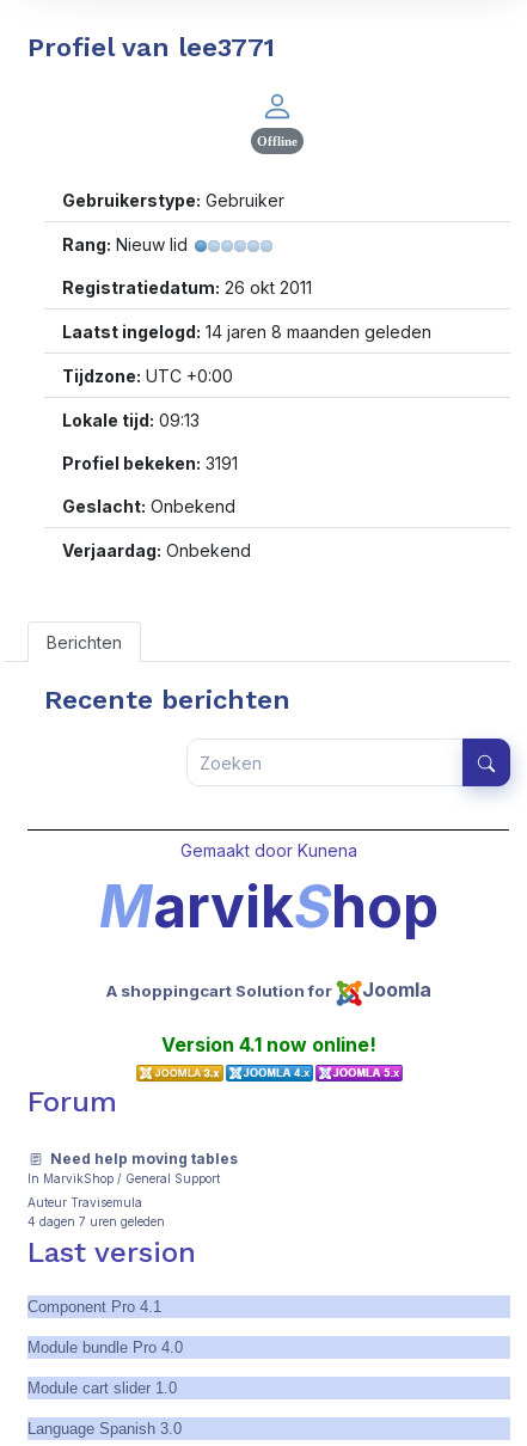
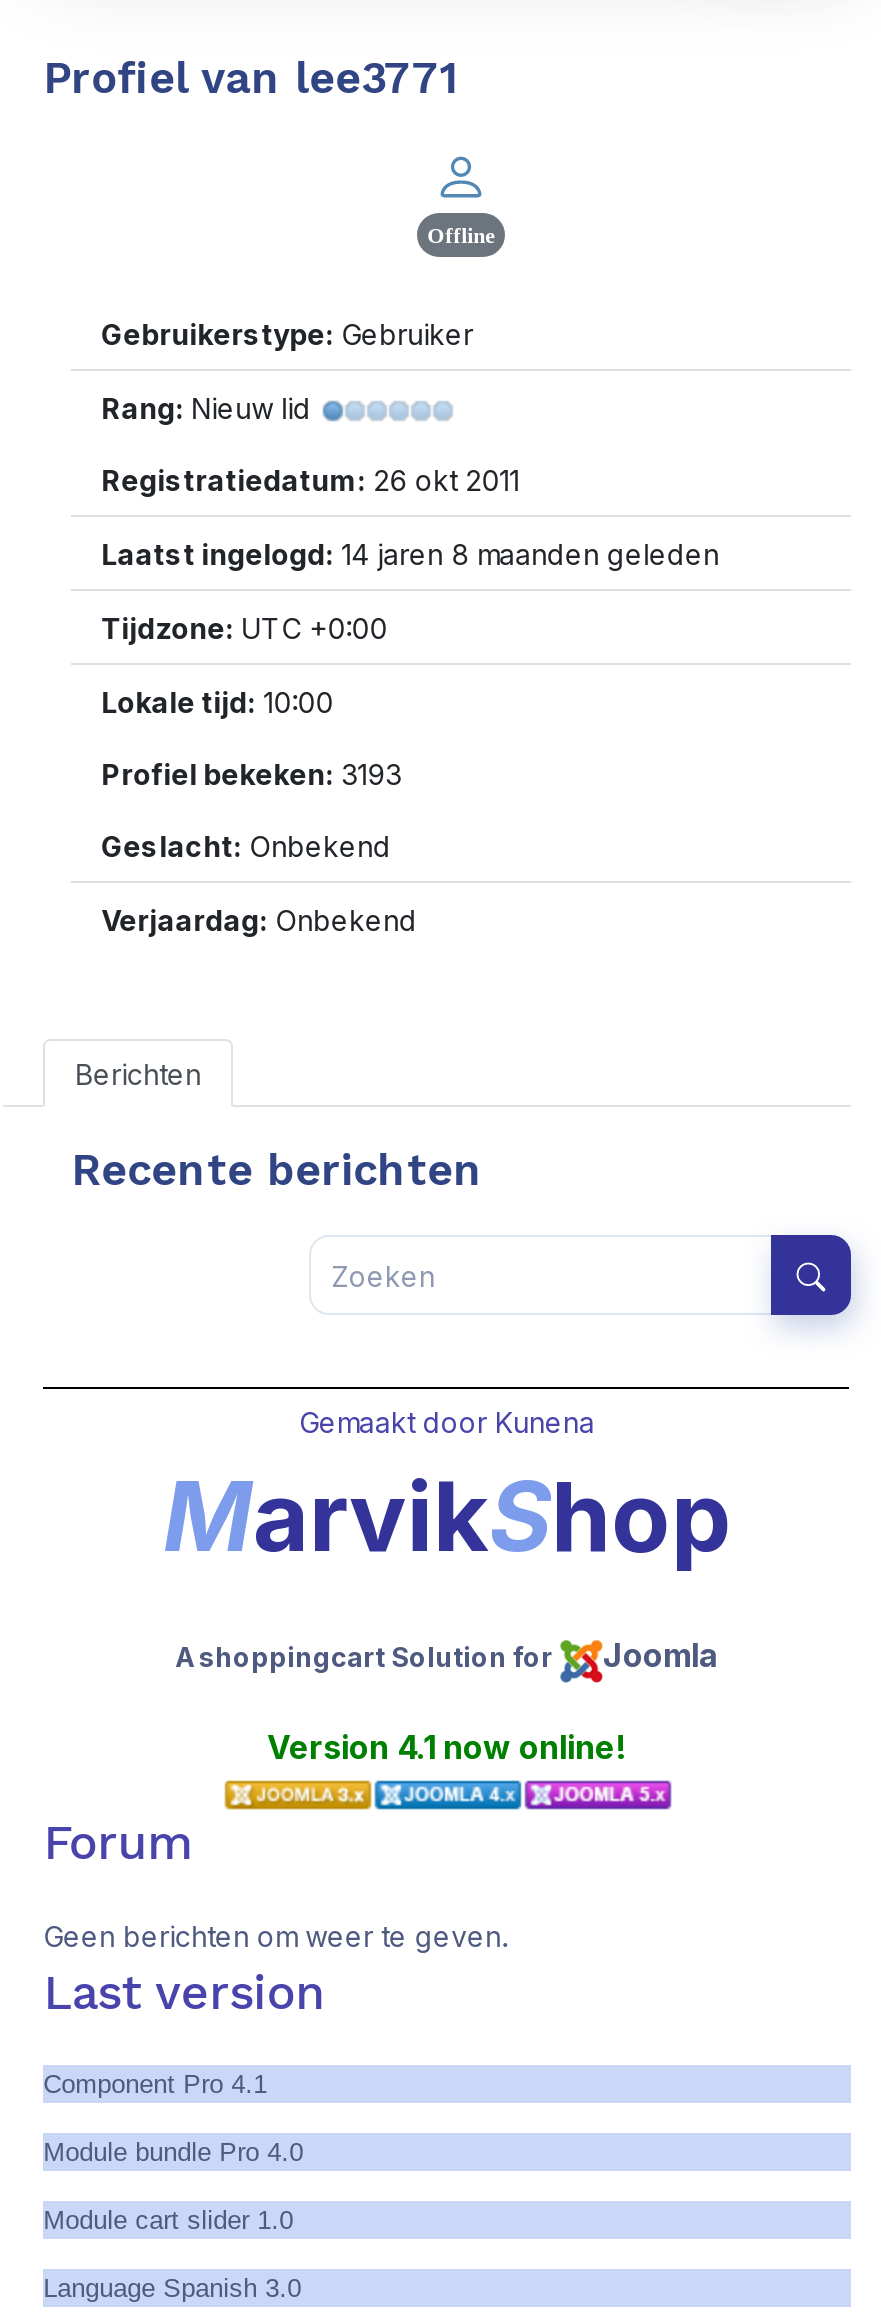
[62,410,200,430] Lokale tijd: 09:13 -> [101,684,333,718] Lokale tijd: 10:00
[62,453,238,473] Profiel bekeken: 3191 -> [101,756,401,790] Profiel bekeken: 3193
[28,1149,238,1228] Need help moving tables | In MarvikShop / General Support | Auteur Travisemula | 4 dagen 7 uren geleden -> [43,1918,507,1952] Geen berichten om weer te geven.

